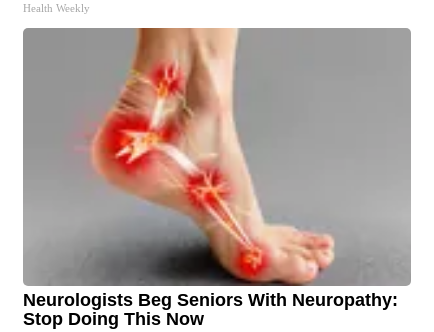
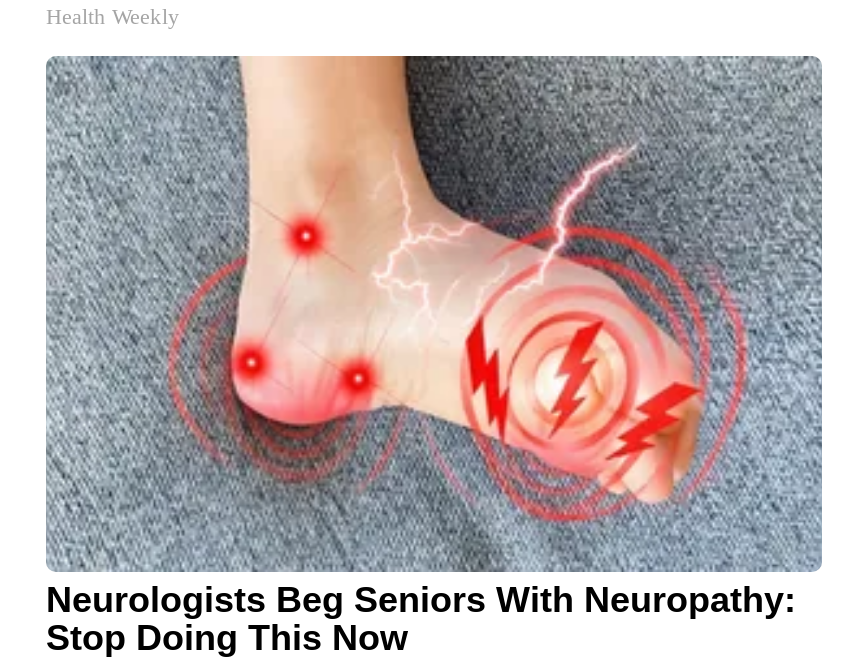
[24,28,411,287] [image] -> [46,54,822,574] [image]

